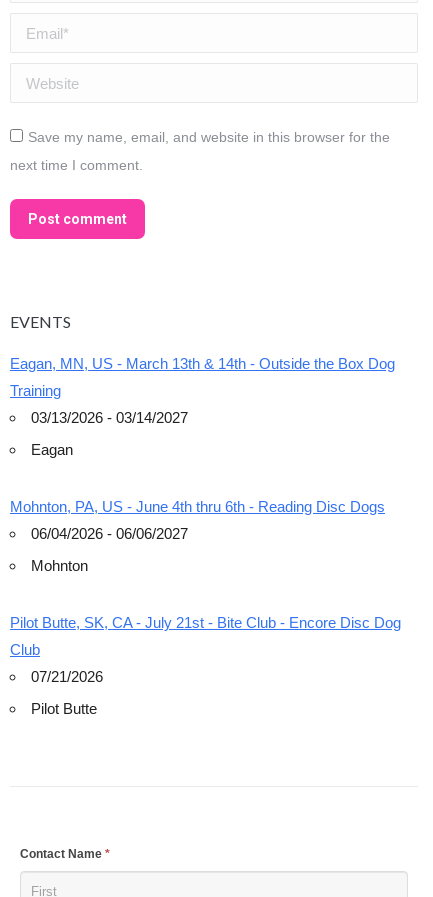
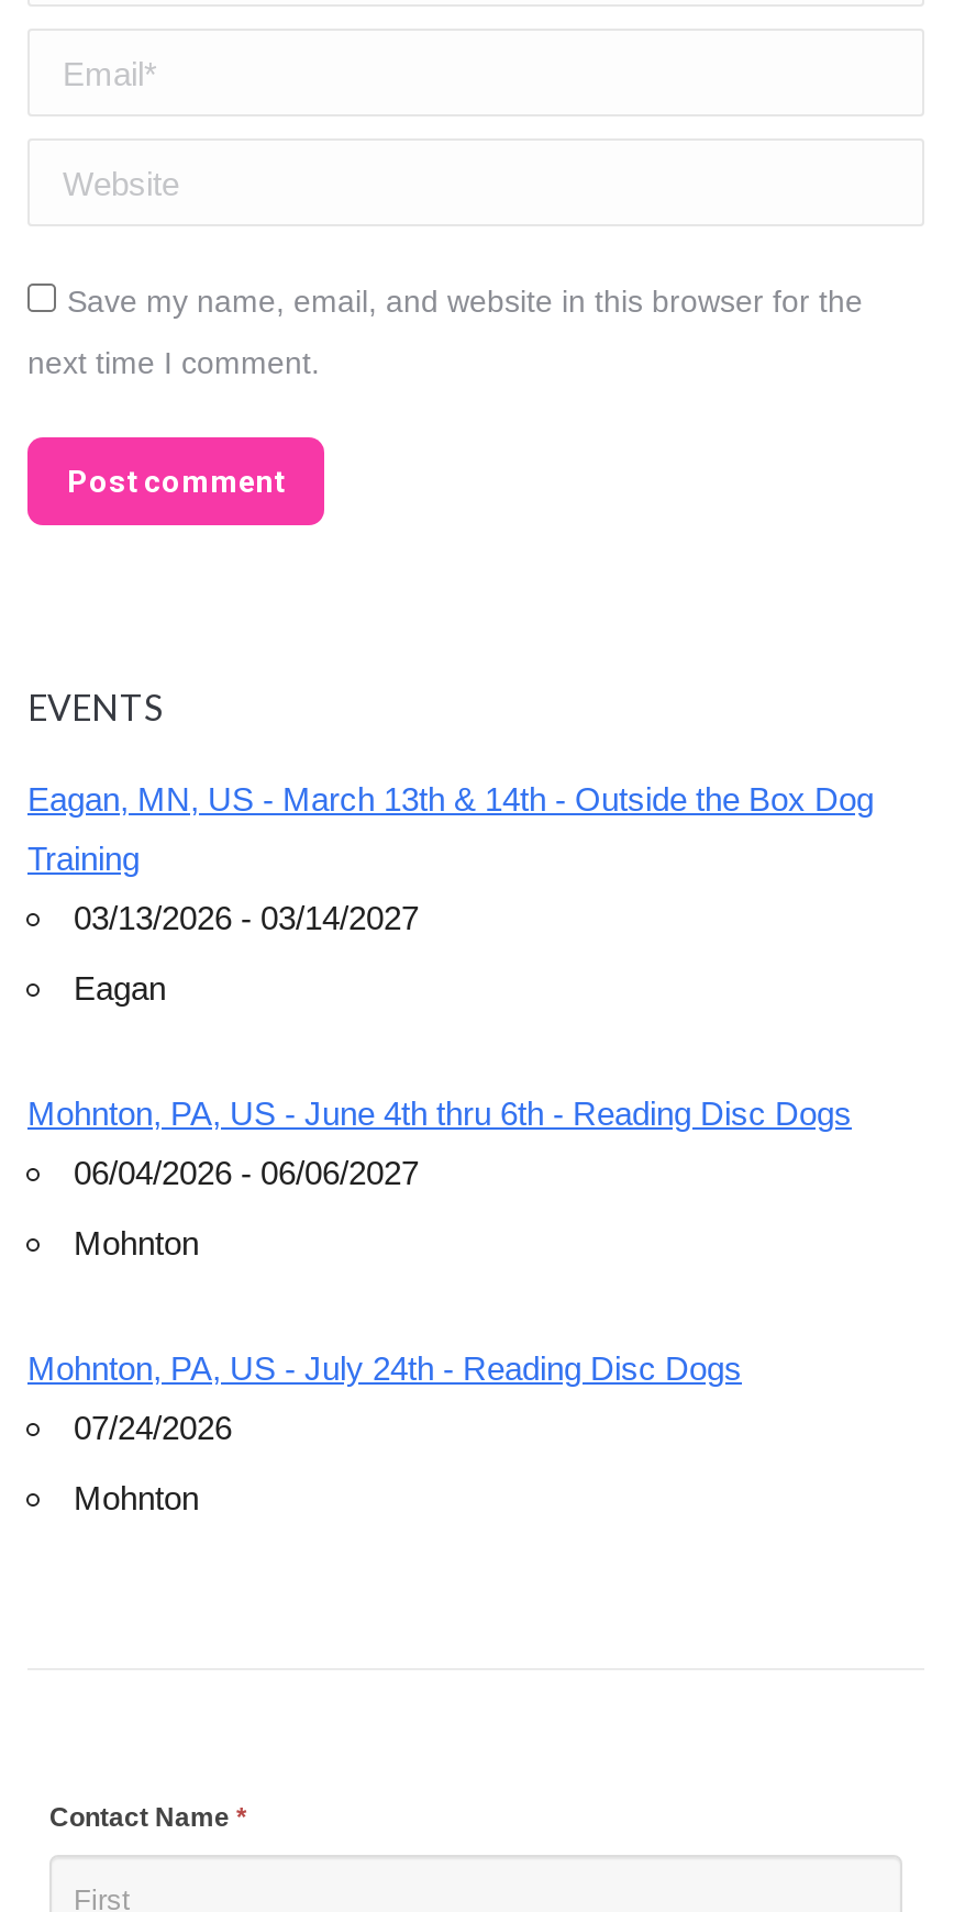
[10,614,401,717] Pilot Butte, SK, CA - July 21st - Bite Club - Encore Disc Dog | Club | 07/21/2026 | Pilot Butte -> [27,1349,742,1516] Mohnton, PA, US - July 24th - Reading Disc Dogs | 07/24/2026 | Mohnton

